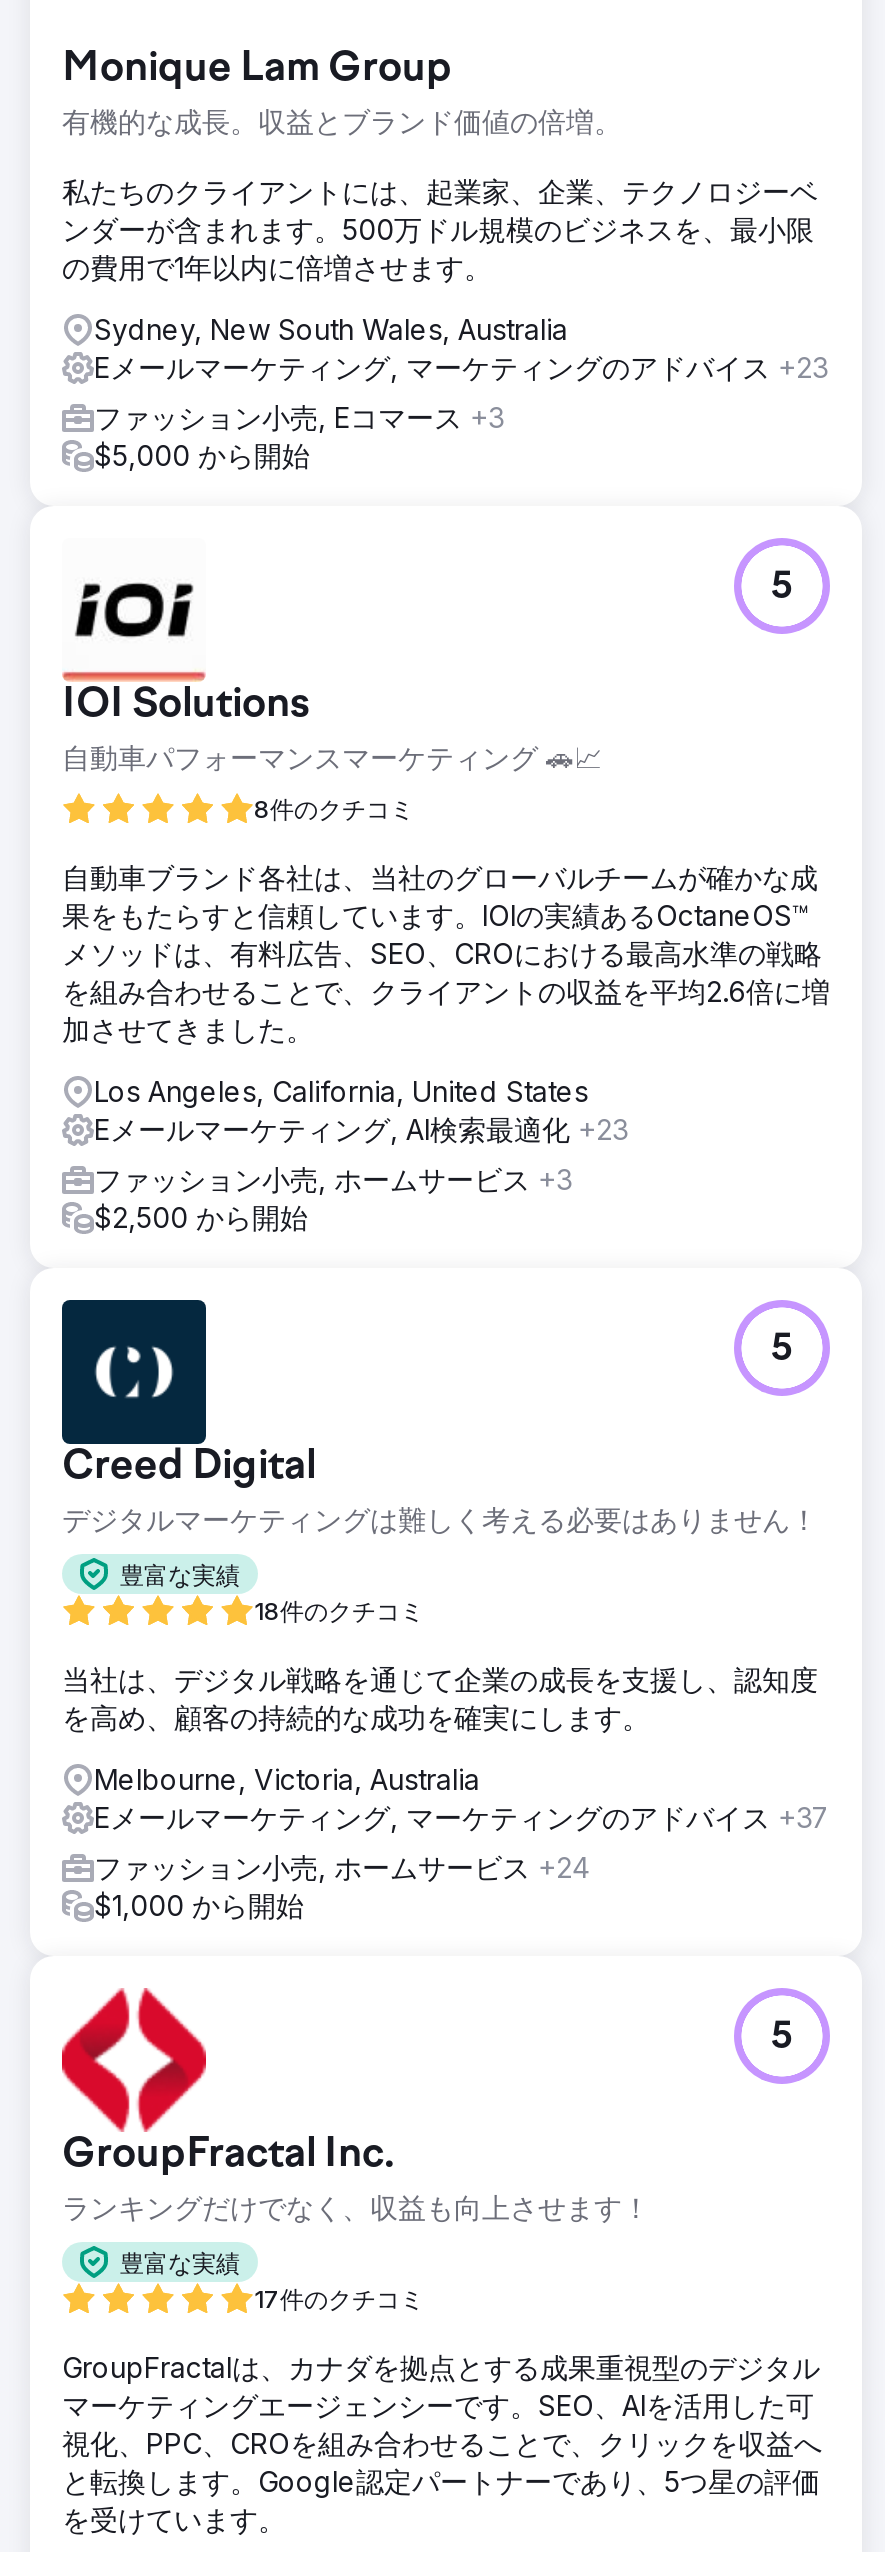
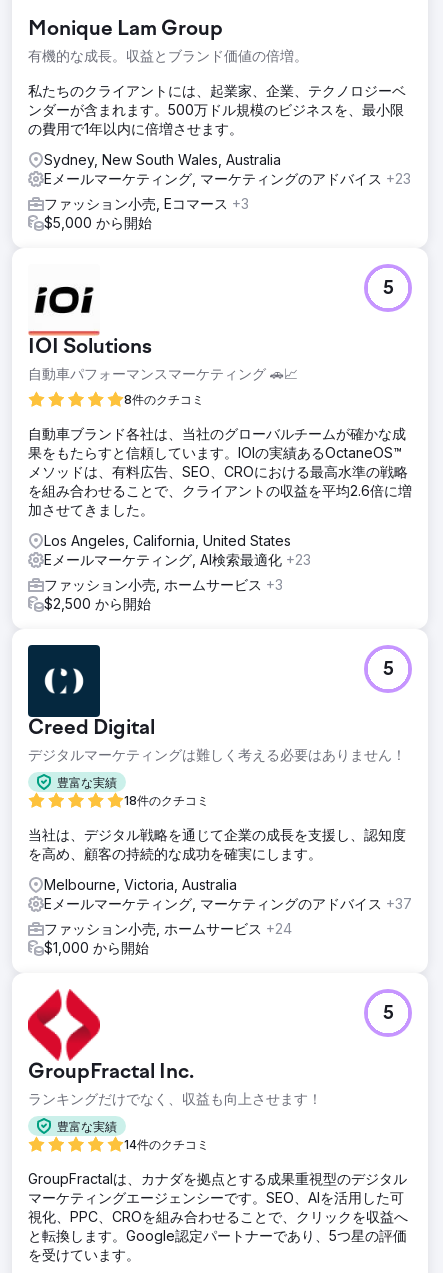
[254,2284,424,2314] 17件のクチコミ -> [124,1137,209,1152] 14件のクチコミ

